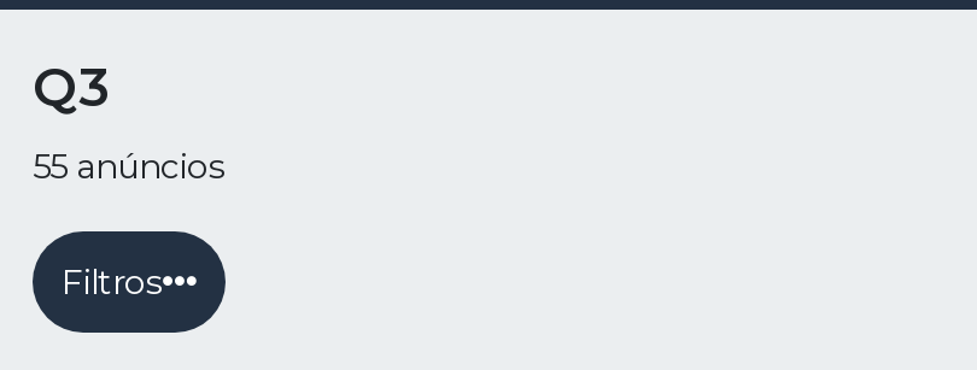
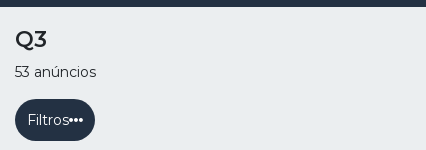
[33,145,226,188] 55 anúncios -> [15,63,96,81] 53 anúncios

